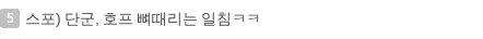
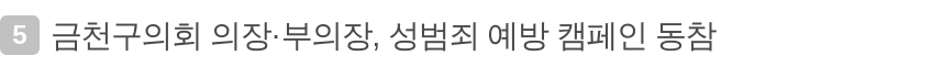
[25,10,261,27] 스포) 단군, 호프 뼈때리는 일침ㅋㅋ -> [51,18,715,53] 금천구의회 의장·부의장, 성범죄 예방 캠페인 동참

